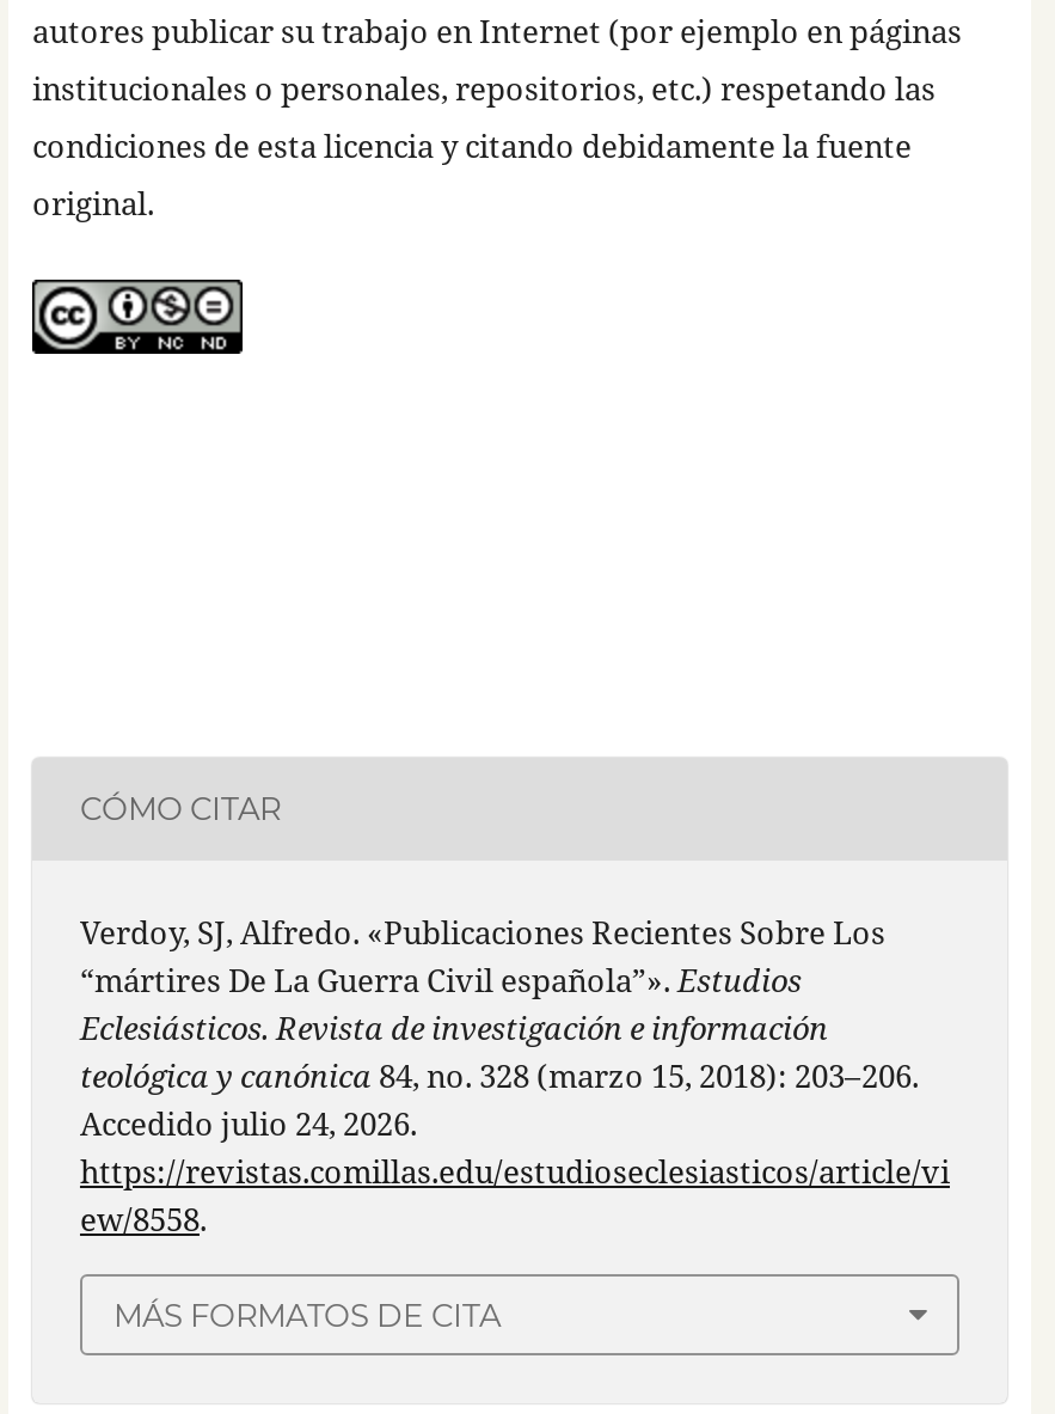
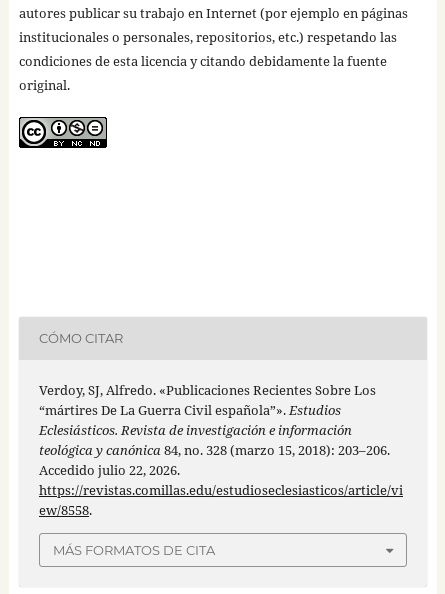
[80,1102,417,1145] Accedido julio 24, 2026. -> [39,461,180,479] Accedido julio 22, 2026.

